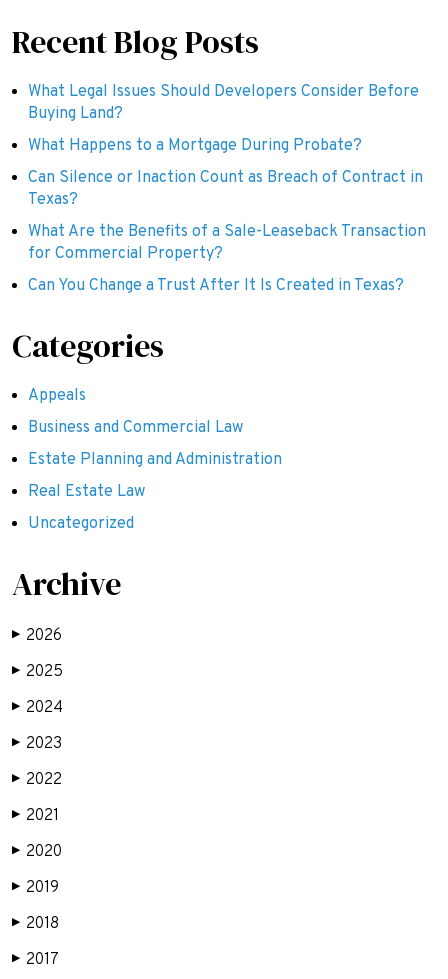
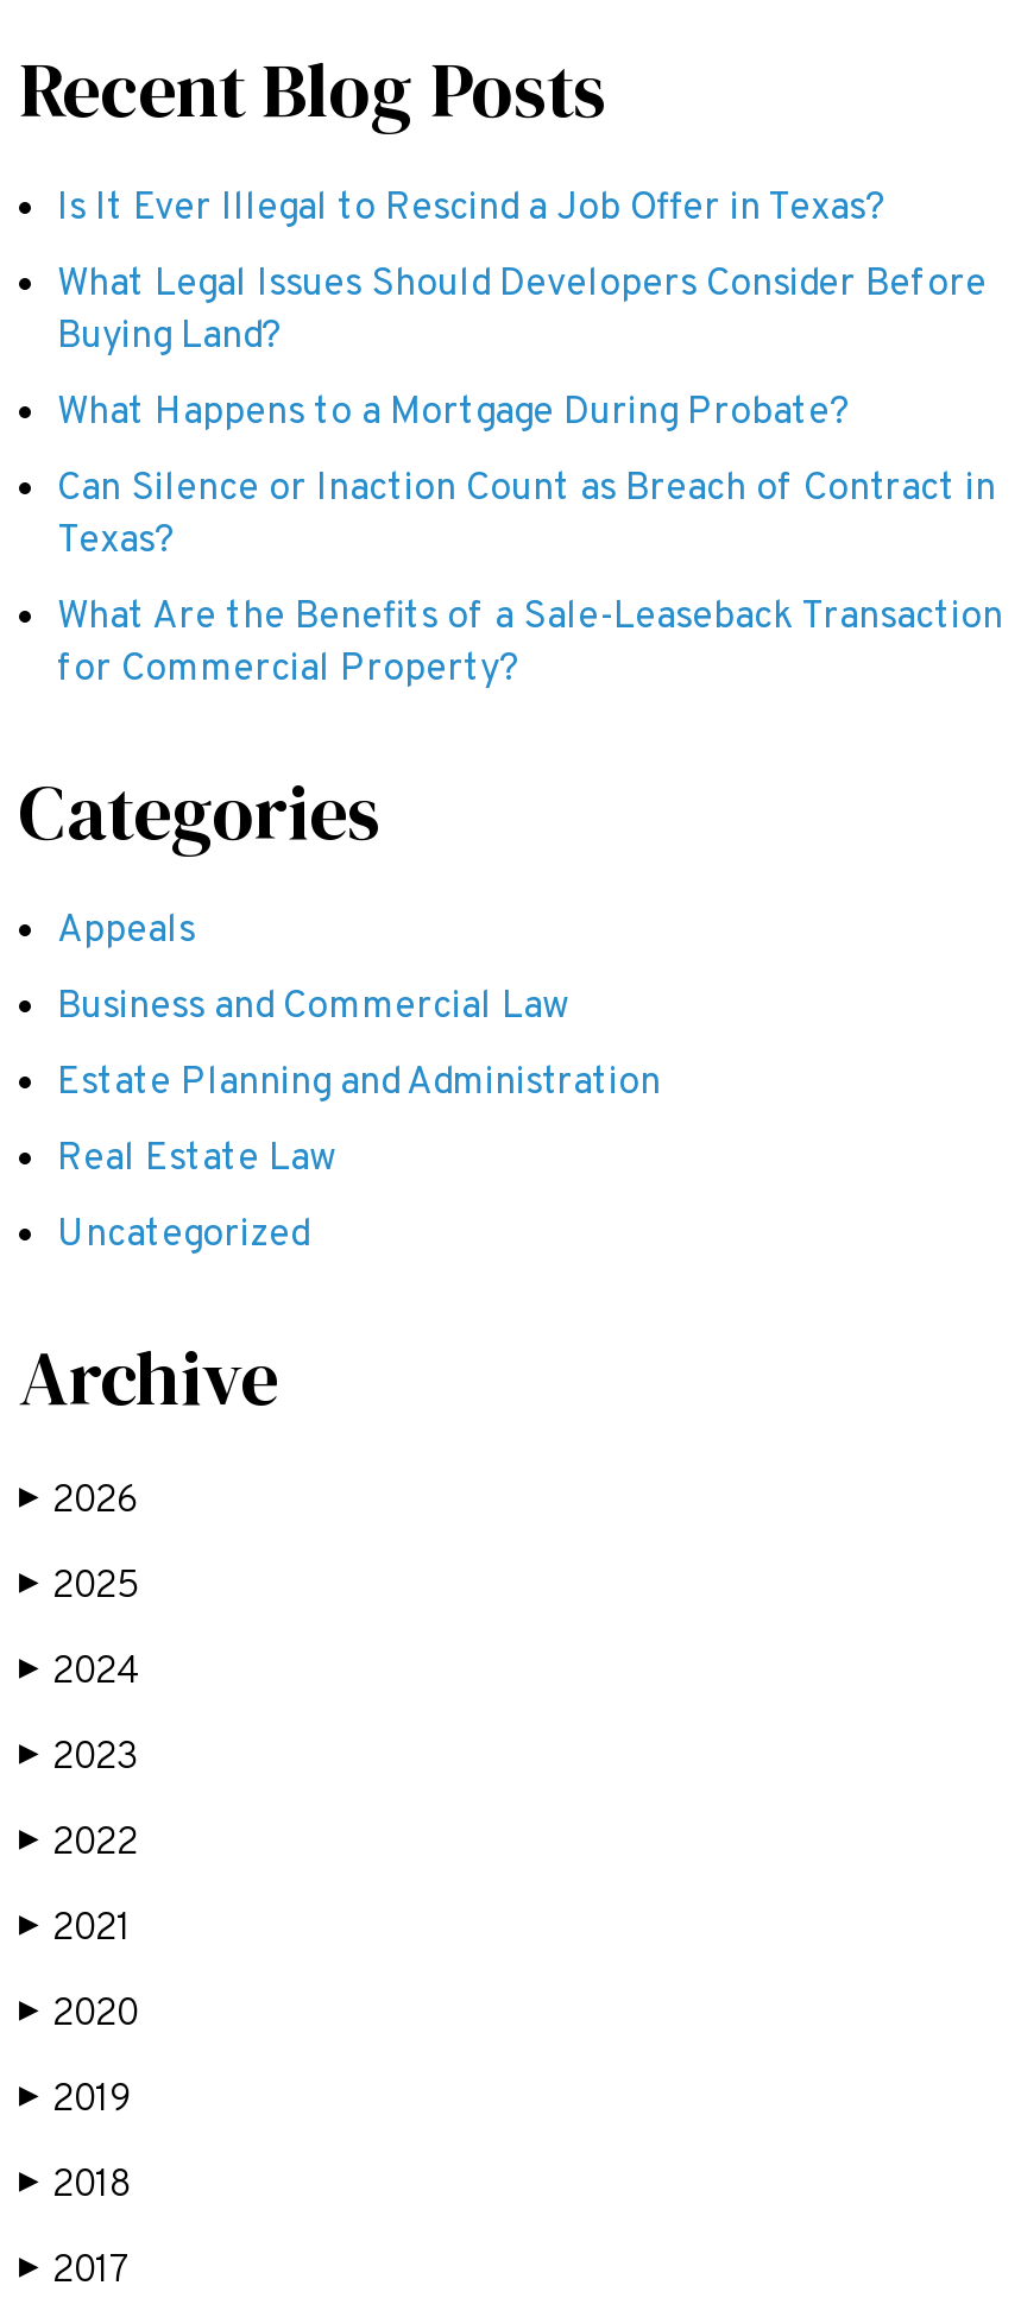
none -> [57,185,887,233] Is It Ever Illegal to Rescind a Job Offer in Texas?
moved [28,82,426,264] -> [57,261,1003,694]: What Legal Issues Should Developers Consider Before | Buying Land? | What Happens to a Mortgage During Probate? | Can Silence or Inaction Count as Breach of Contract in | Texas? | What Are the Benefits of a Sale-Leaseback Transaction | for Commercial Property?
[28,276,404,296] Can You Change a Trust After It Is Created in Texas? -> none

